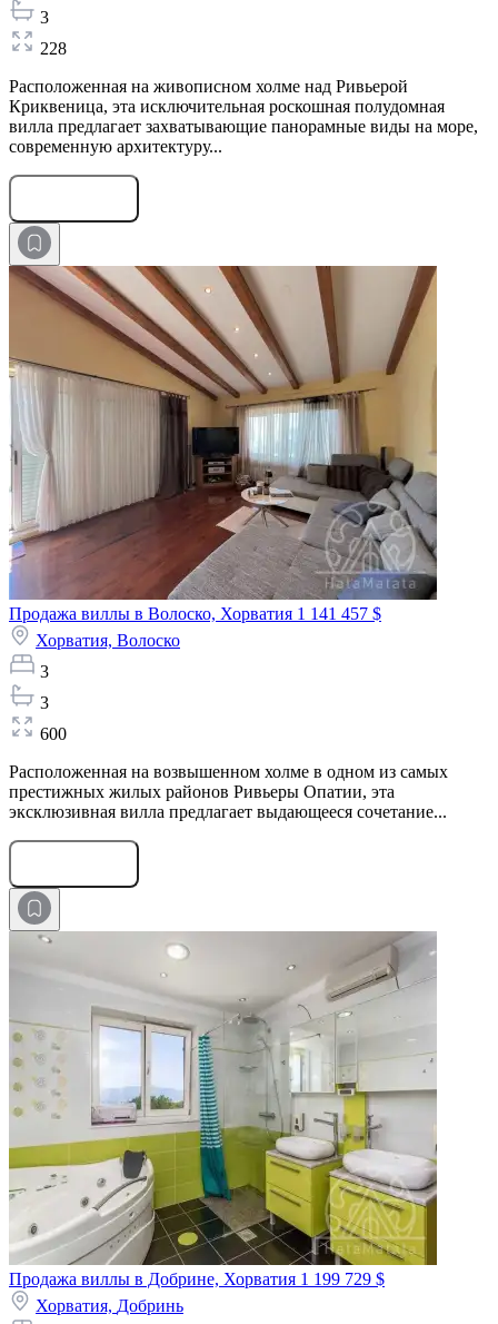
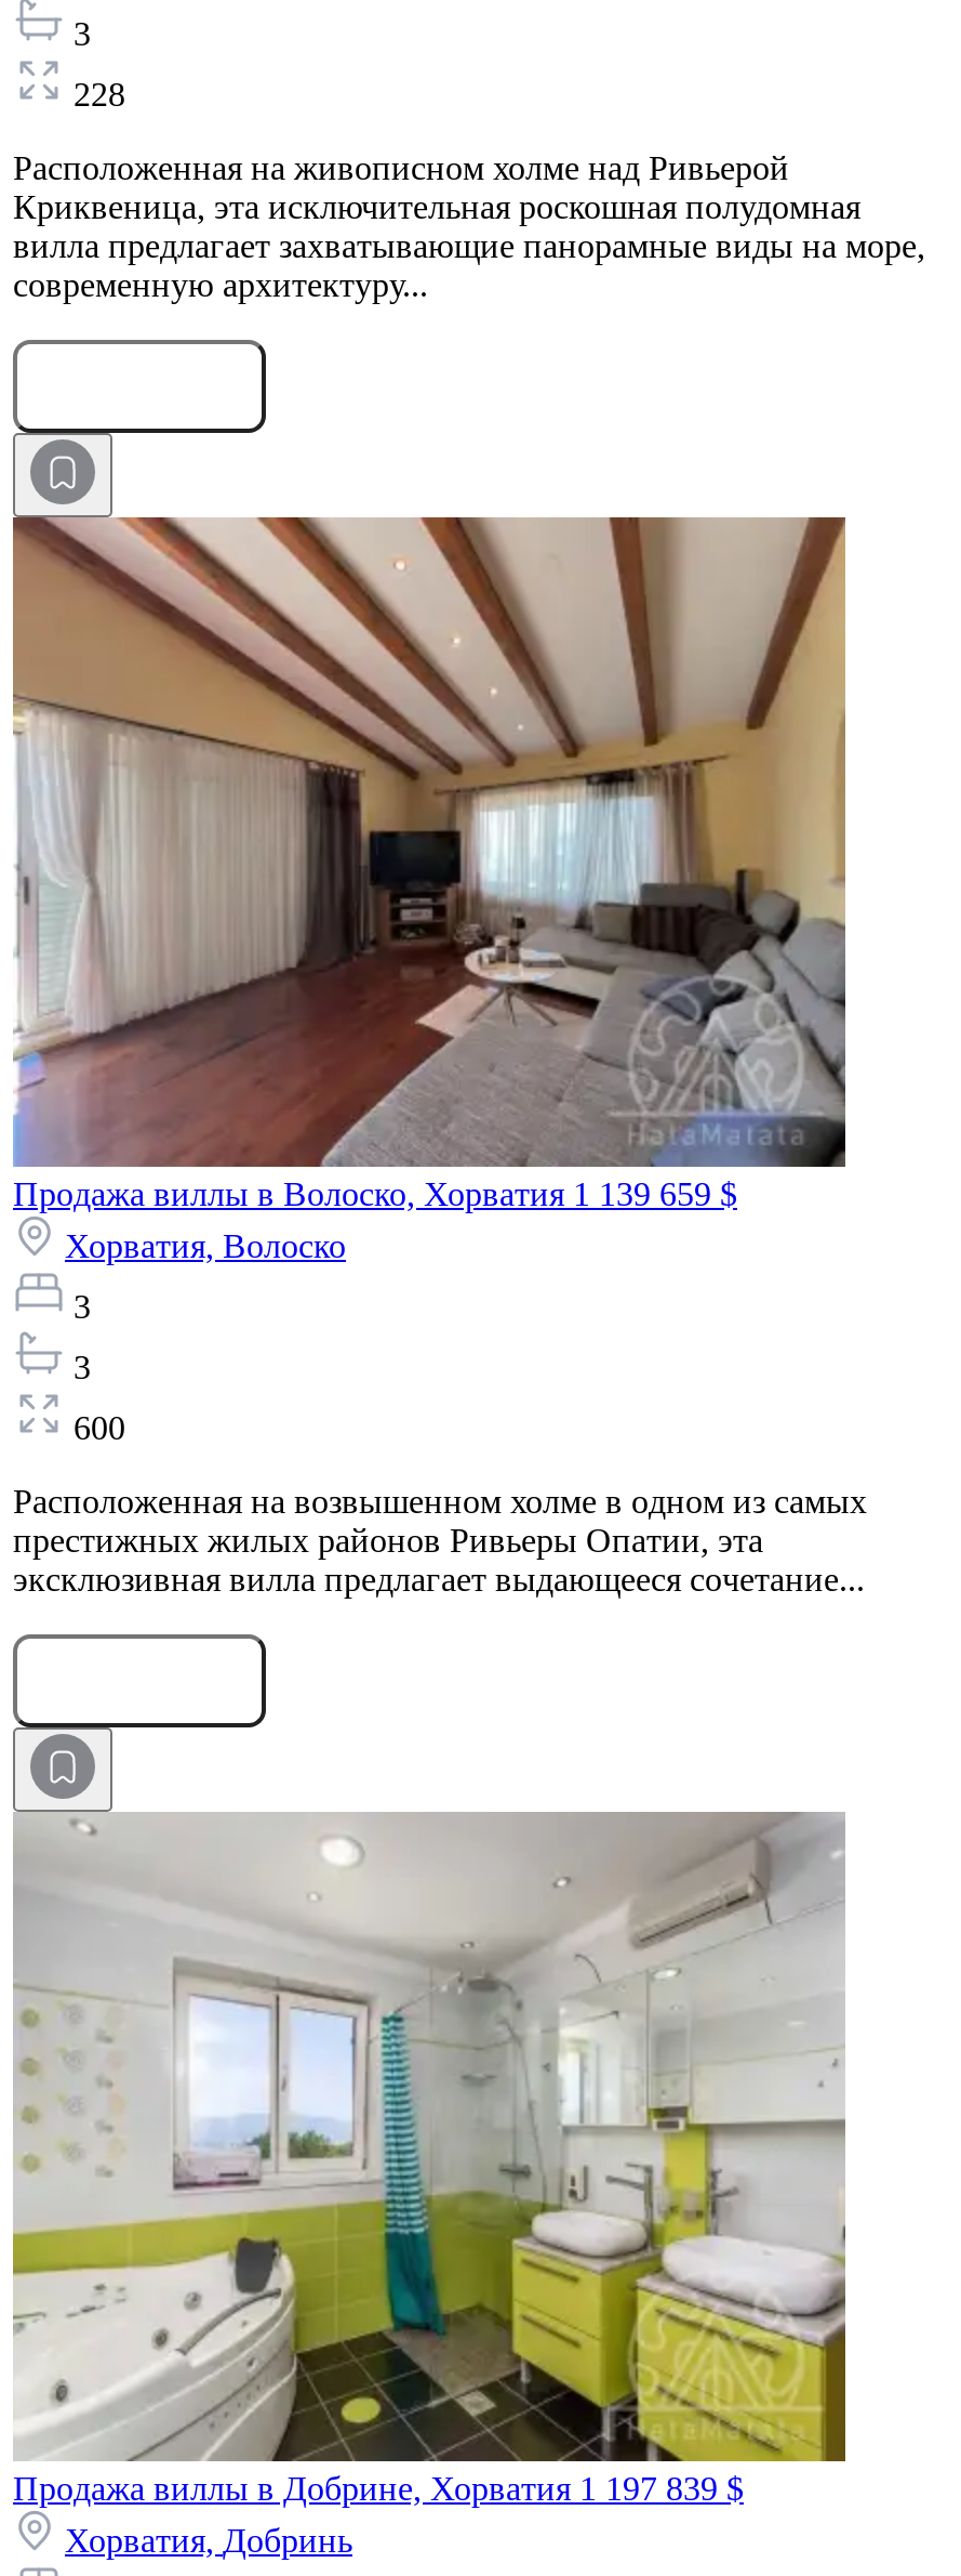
[9,604,381,623] Продажа виллы в Волоско, Хорватия 1 141 457 $ -> [13,1175,737,1212] Продажа виллы в Волоско, Хорватия 1 139 659 $
[9,1269,385,1288] Продажа виллы в Добрине, Хорватия 1 199 729 $ -> [13,2469,744,2506] Продажа виллы в Добрине, Хорватия 1 197 839 $

